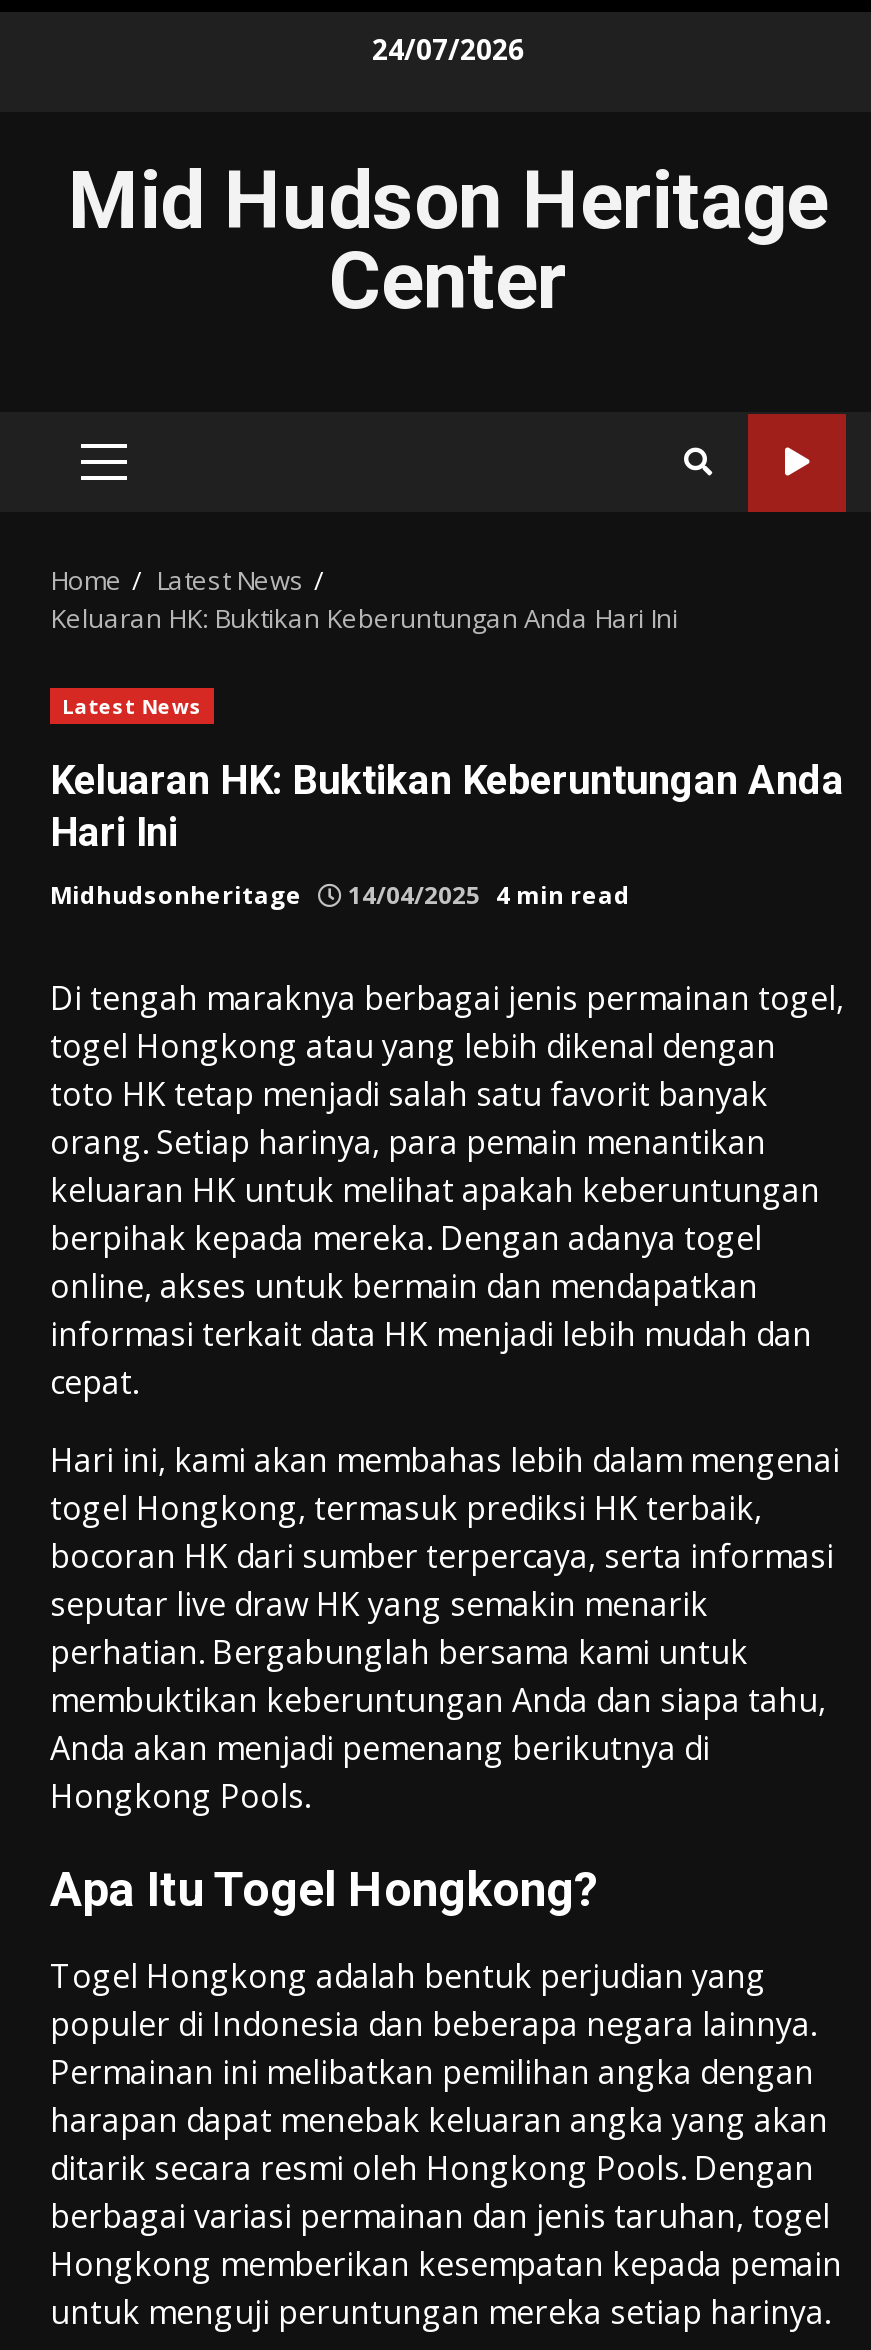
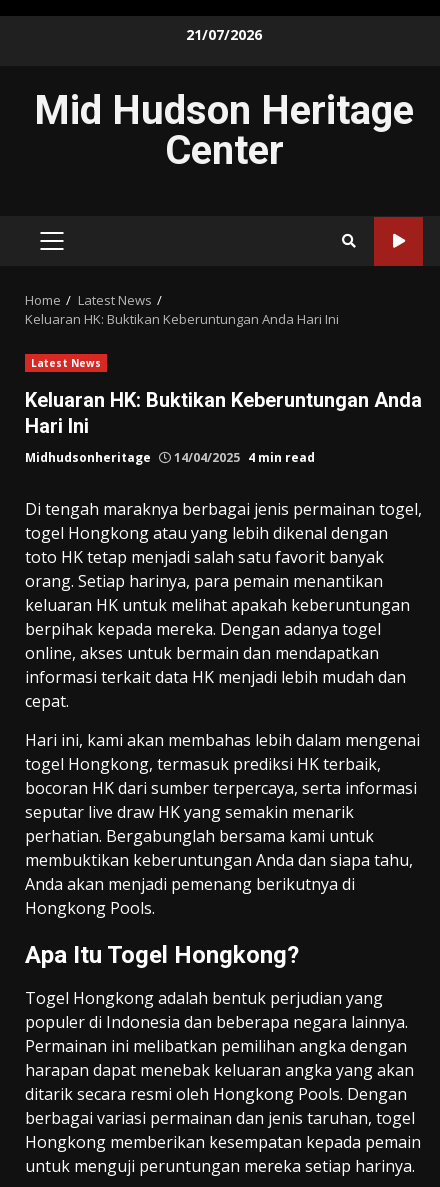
[372,29,524,67] 24/07/2026 -> [186,24,262,43] 21/07/2026

